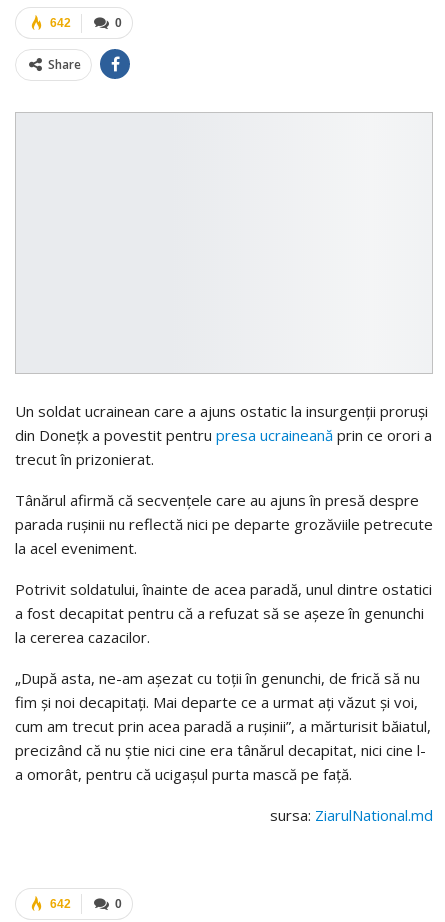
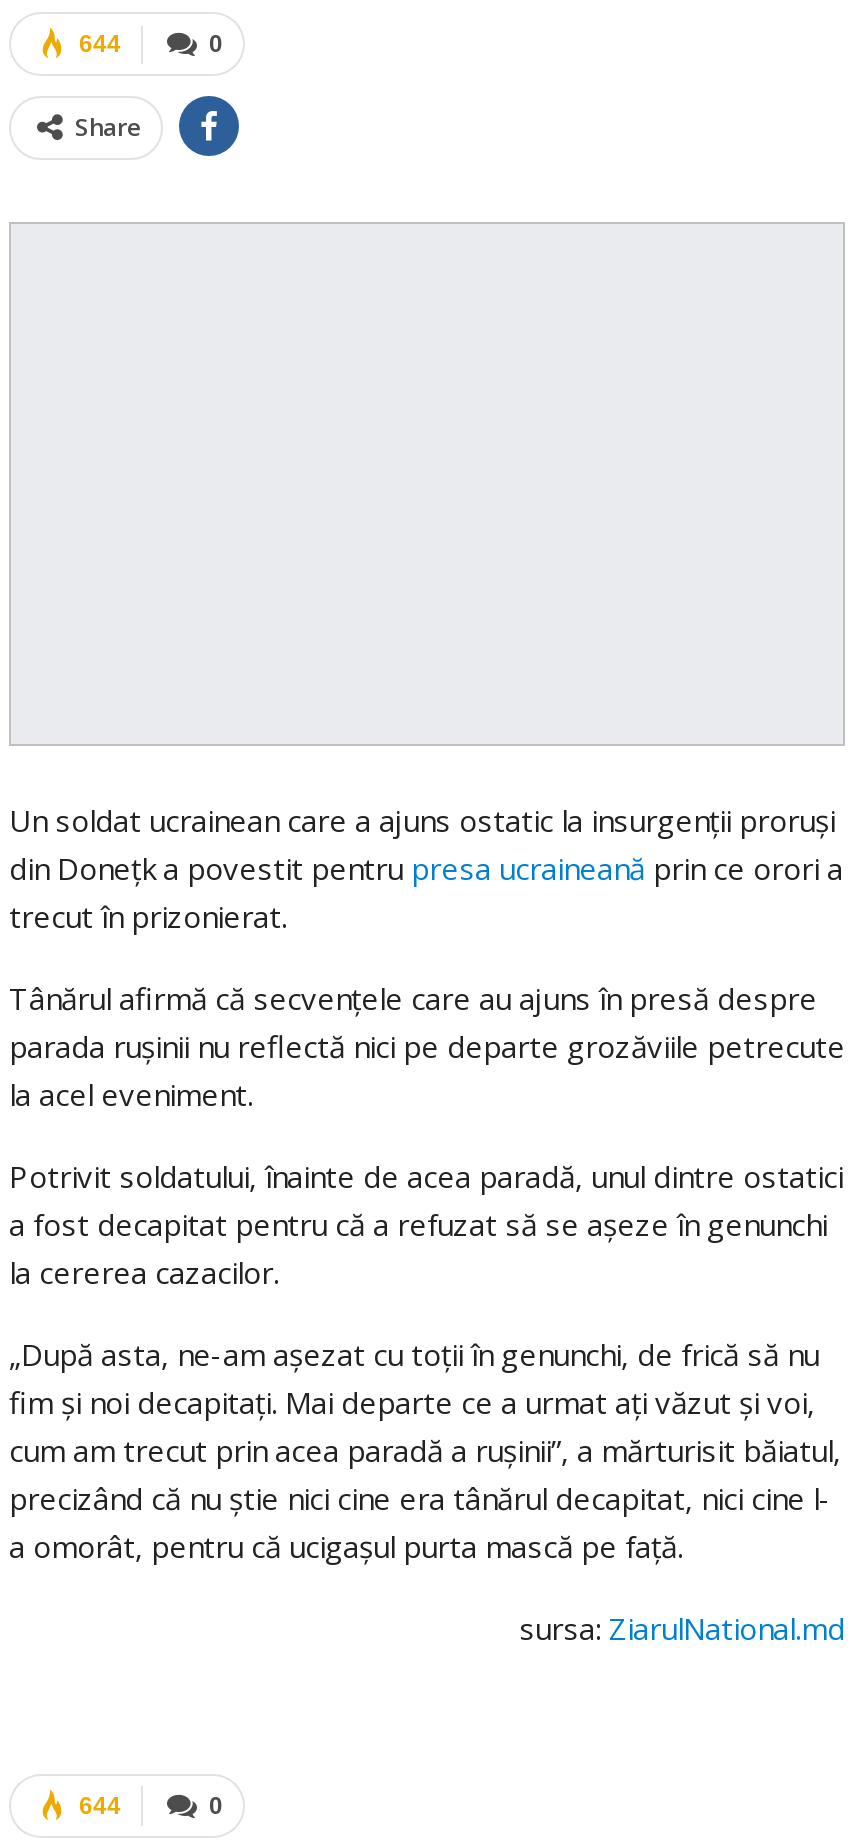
[50,16,71,30] 642 -> [79,31,121,59] 644
[50,897,71,911] 642 -> [79,1792,121,1820] 644

